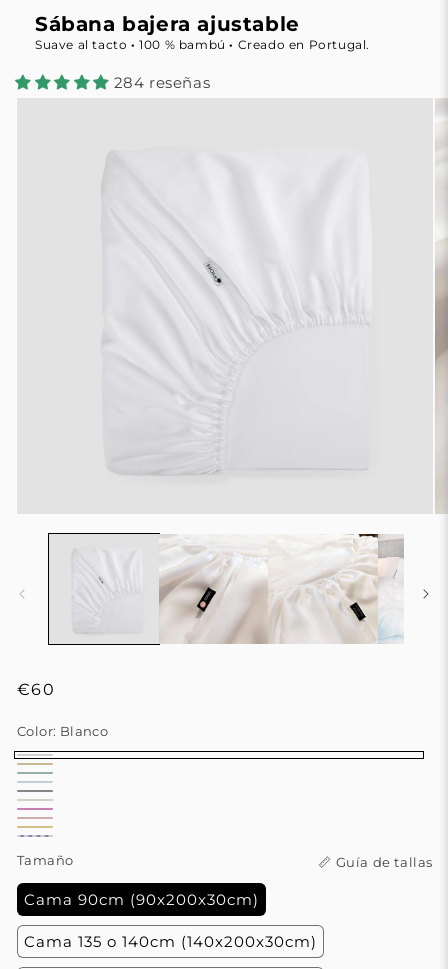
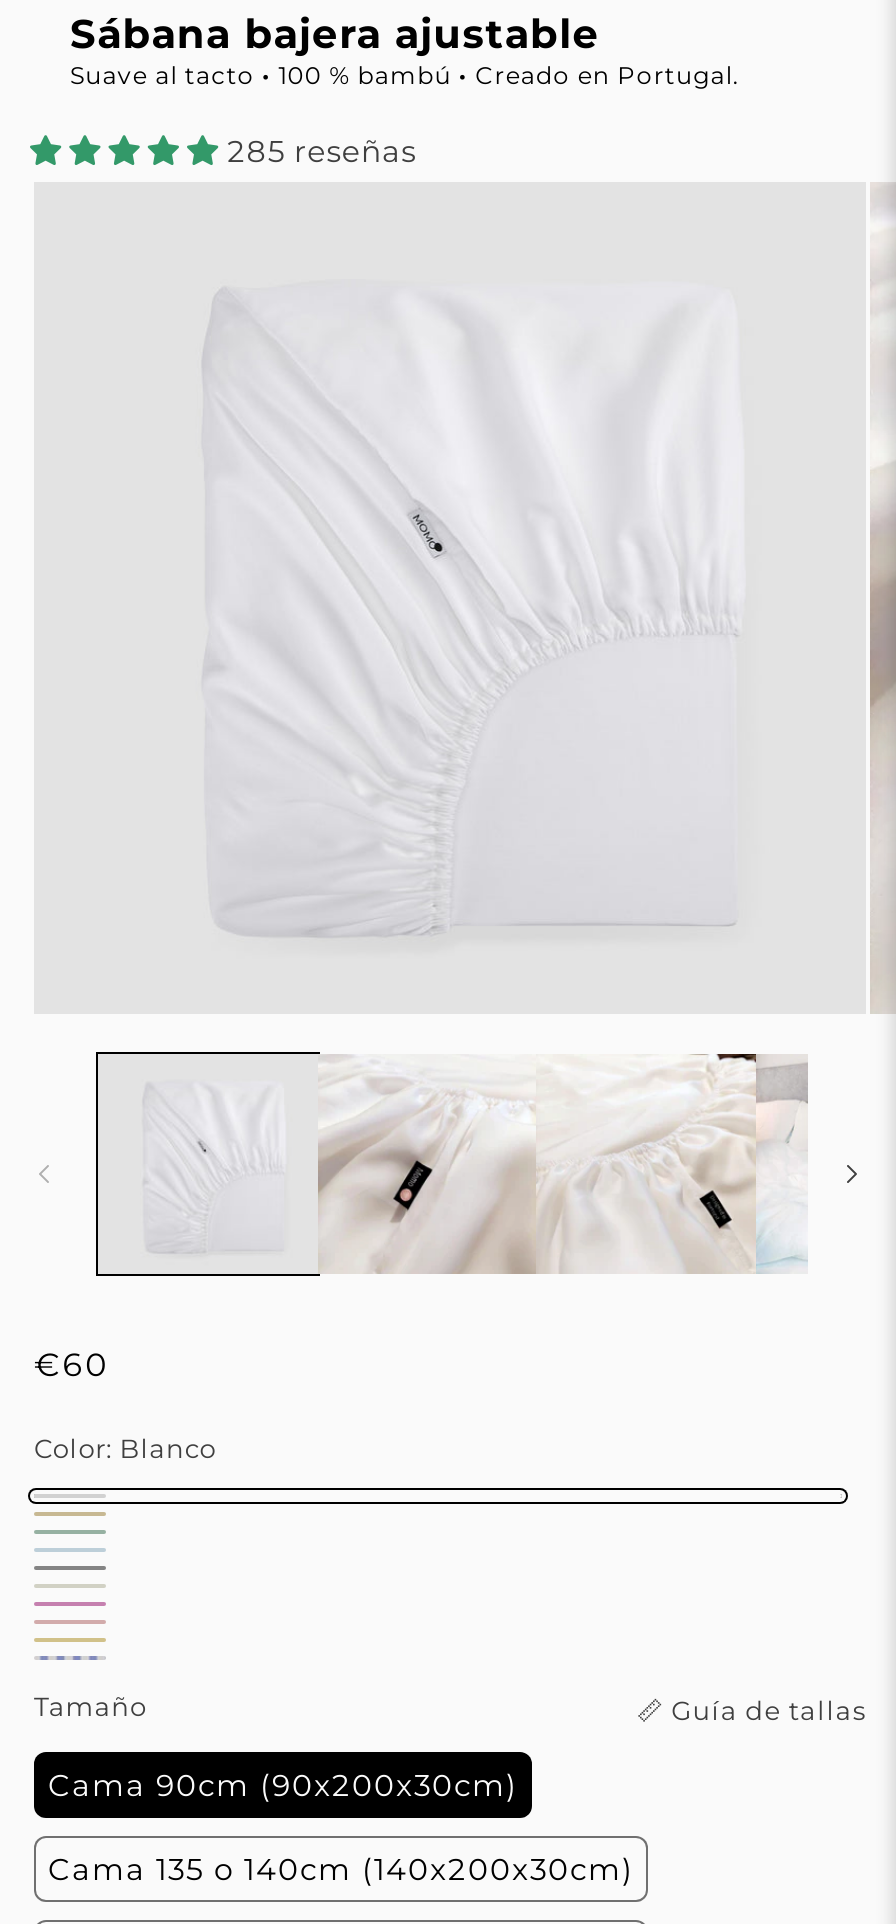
[114,73,210,92] 284 reseñas -> [227,132,417,170] 285 reseñas

